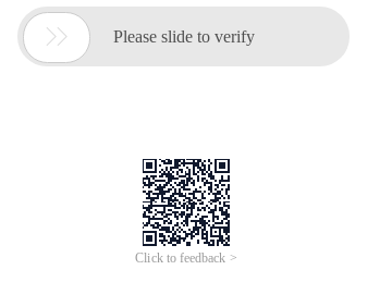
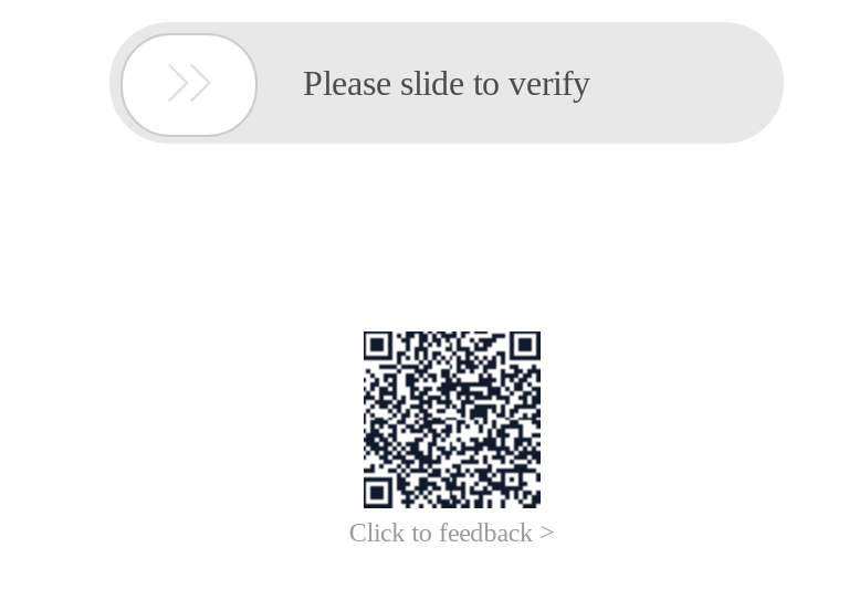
[143,158,231,247] [image] -> [364,329,543,510] [image]

